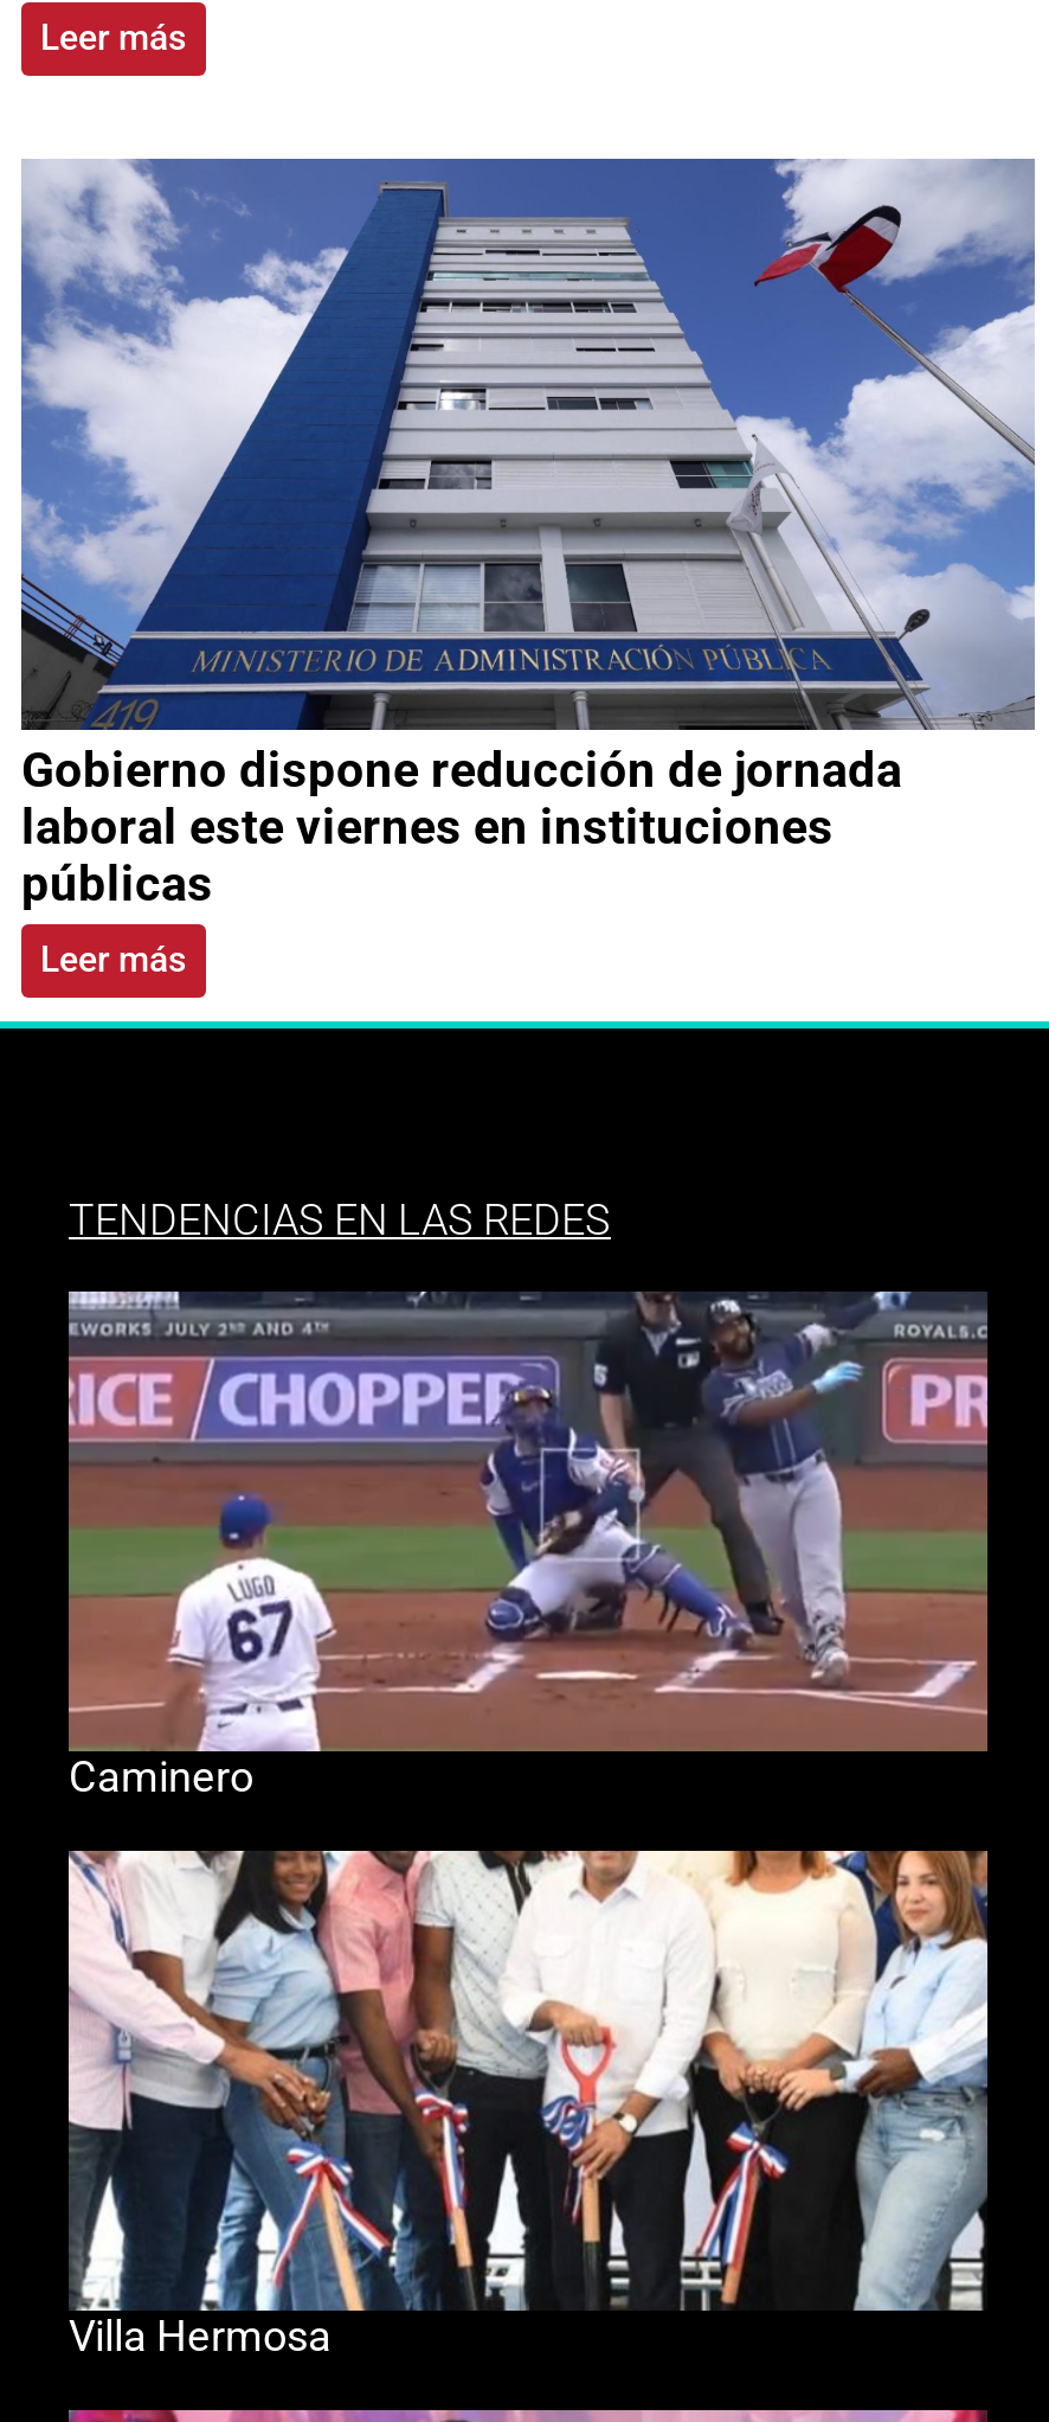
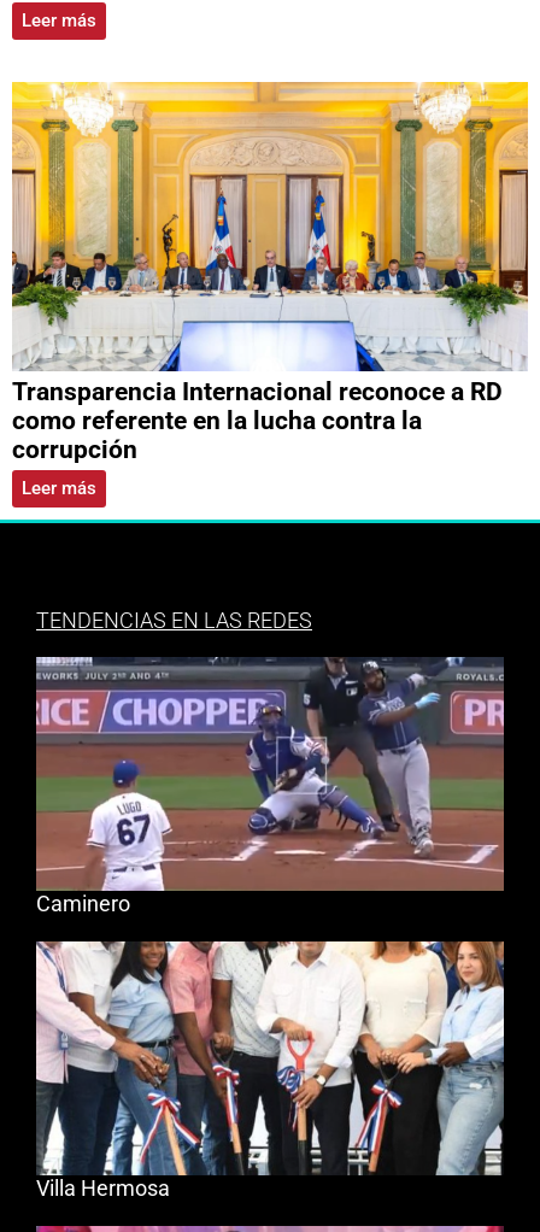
[19,156,1037,913] [image] | Gobierno dispone reducción de jornada | laboral este viernes en instituciones | públicas -> [11,81,529,464] [image] | Transparencia Internacional reconoce a RD | como referente en la lucha contra la | corrupción

